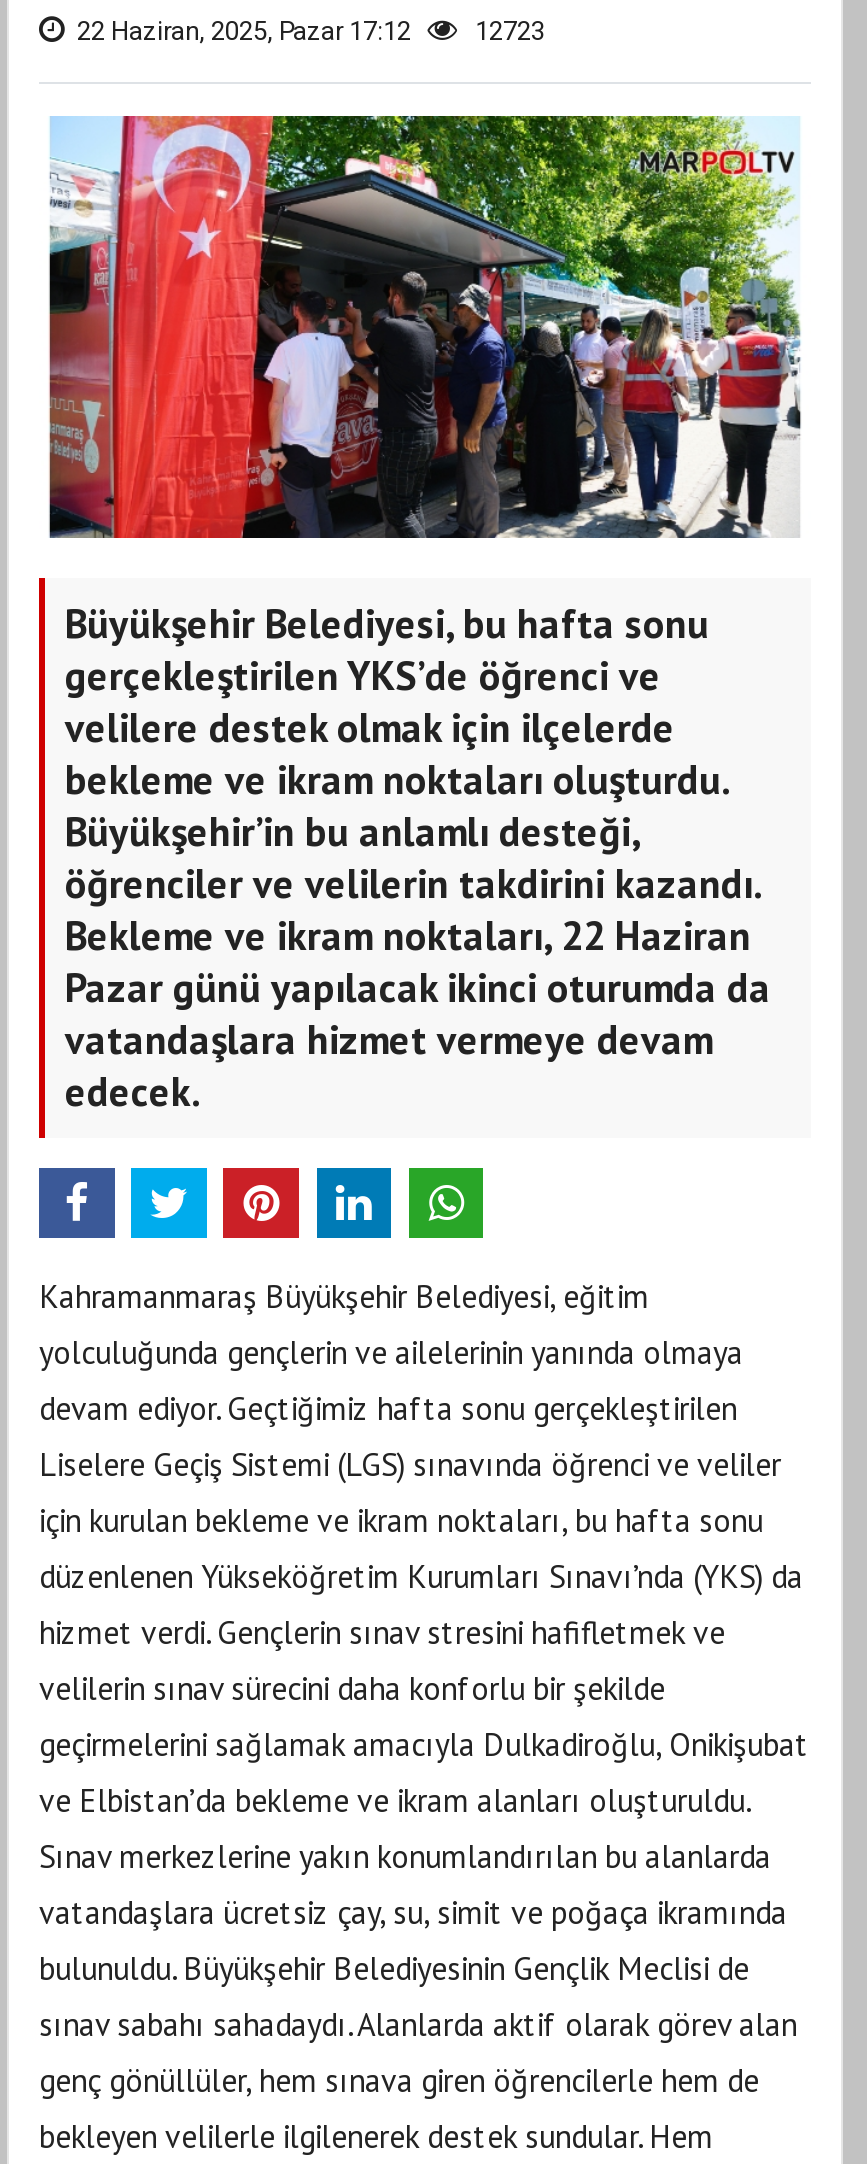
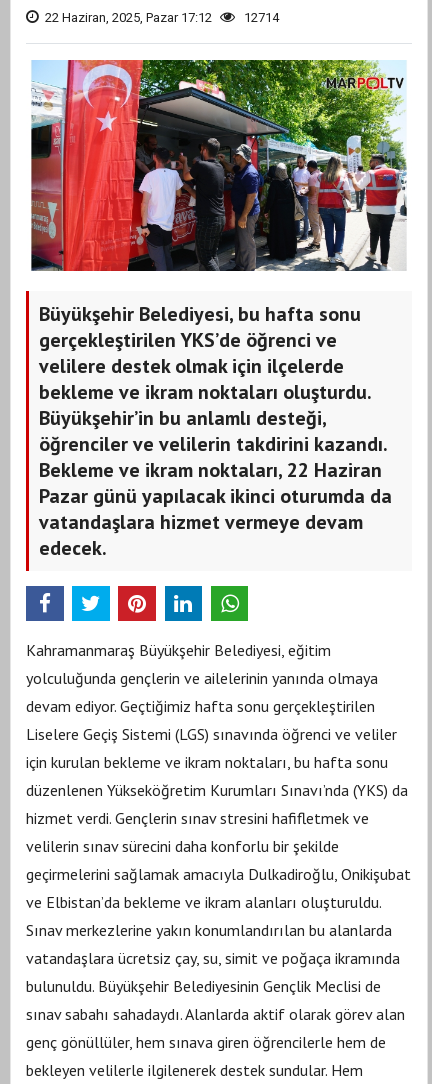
[77,16,545,46] 22 Haziran, 2025, Pazar 17:12 12723 -> [45,10,279,25] 22 Haziran, 2025, Pazar 17:12 12714

